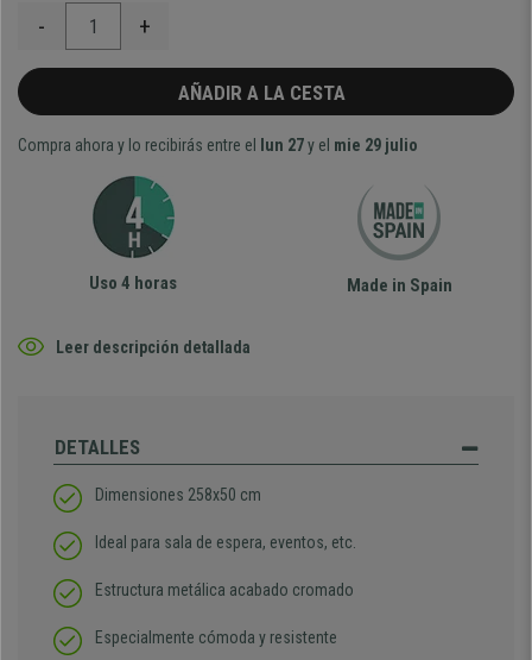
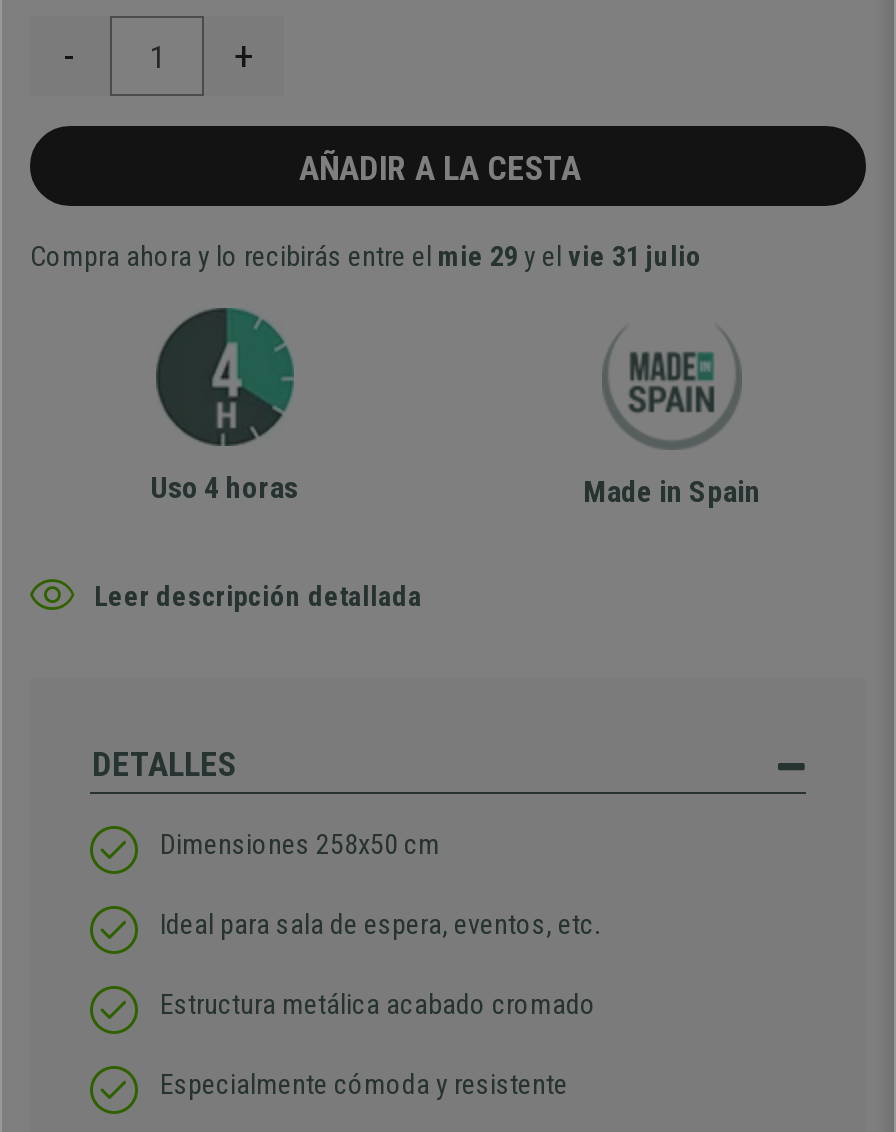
[18,136,418,155] Compra ahora y lo recibirás entre el lun 27 y el mie 29 julio -> [30,240,702,272] Compra ahora y lo recibirás entre el mie 29 y el vie 31 julio

